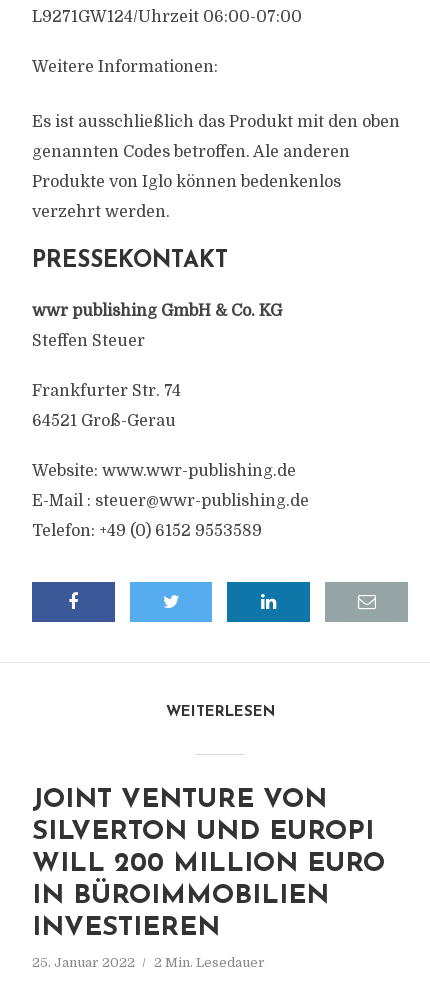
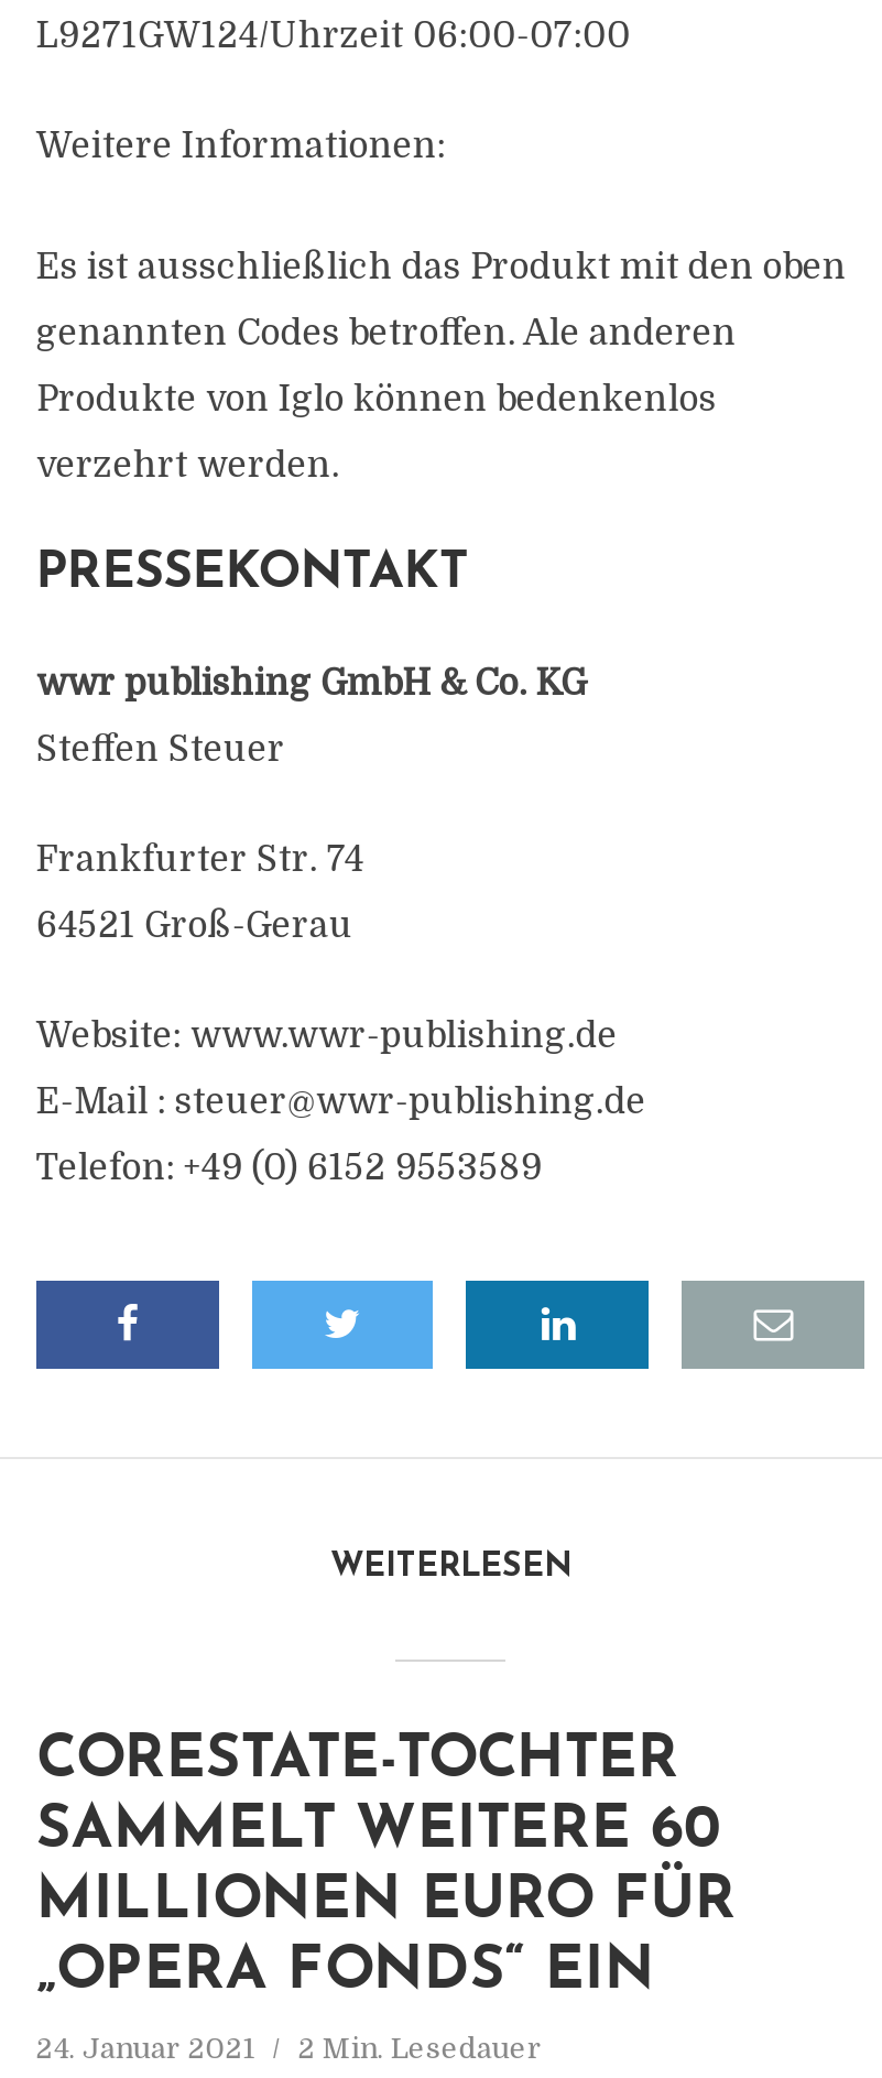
[32,787,385,942] JOINT VENTURE VON | SILVERTON UND EUROPI | WILL 200 MILLION EURO | IN BÜROIMMOBILIEN | INVESTIEREN -> [36,1732,736,2002] CORESTATE-TOCHTER | SAMMELT WEITERE 60 | MILLIONEN EURO FÜR | „OPERA FONDS“ EIN
[32,955,265,970] 25. Januar 2022 2 Min. Lesedauer -> [36,2031,542,2064] 24. Januar 2021 2 Min. Lesedauer

